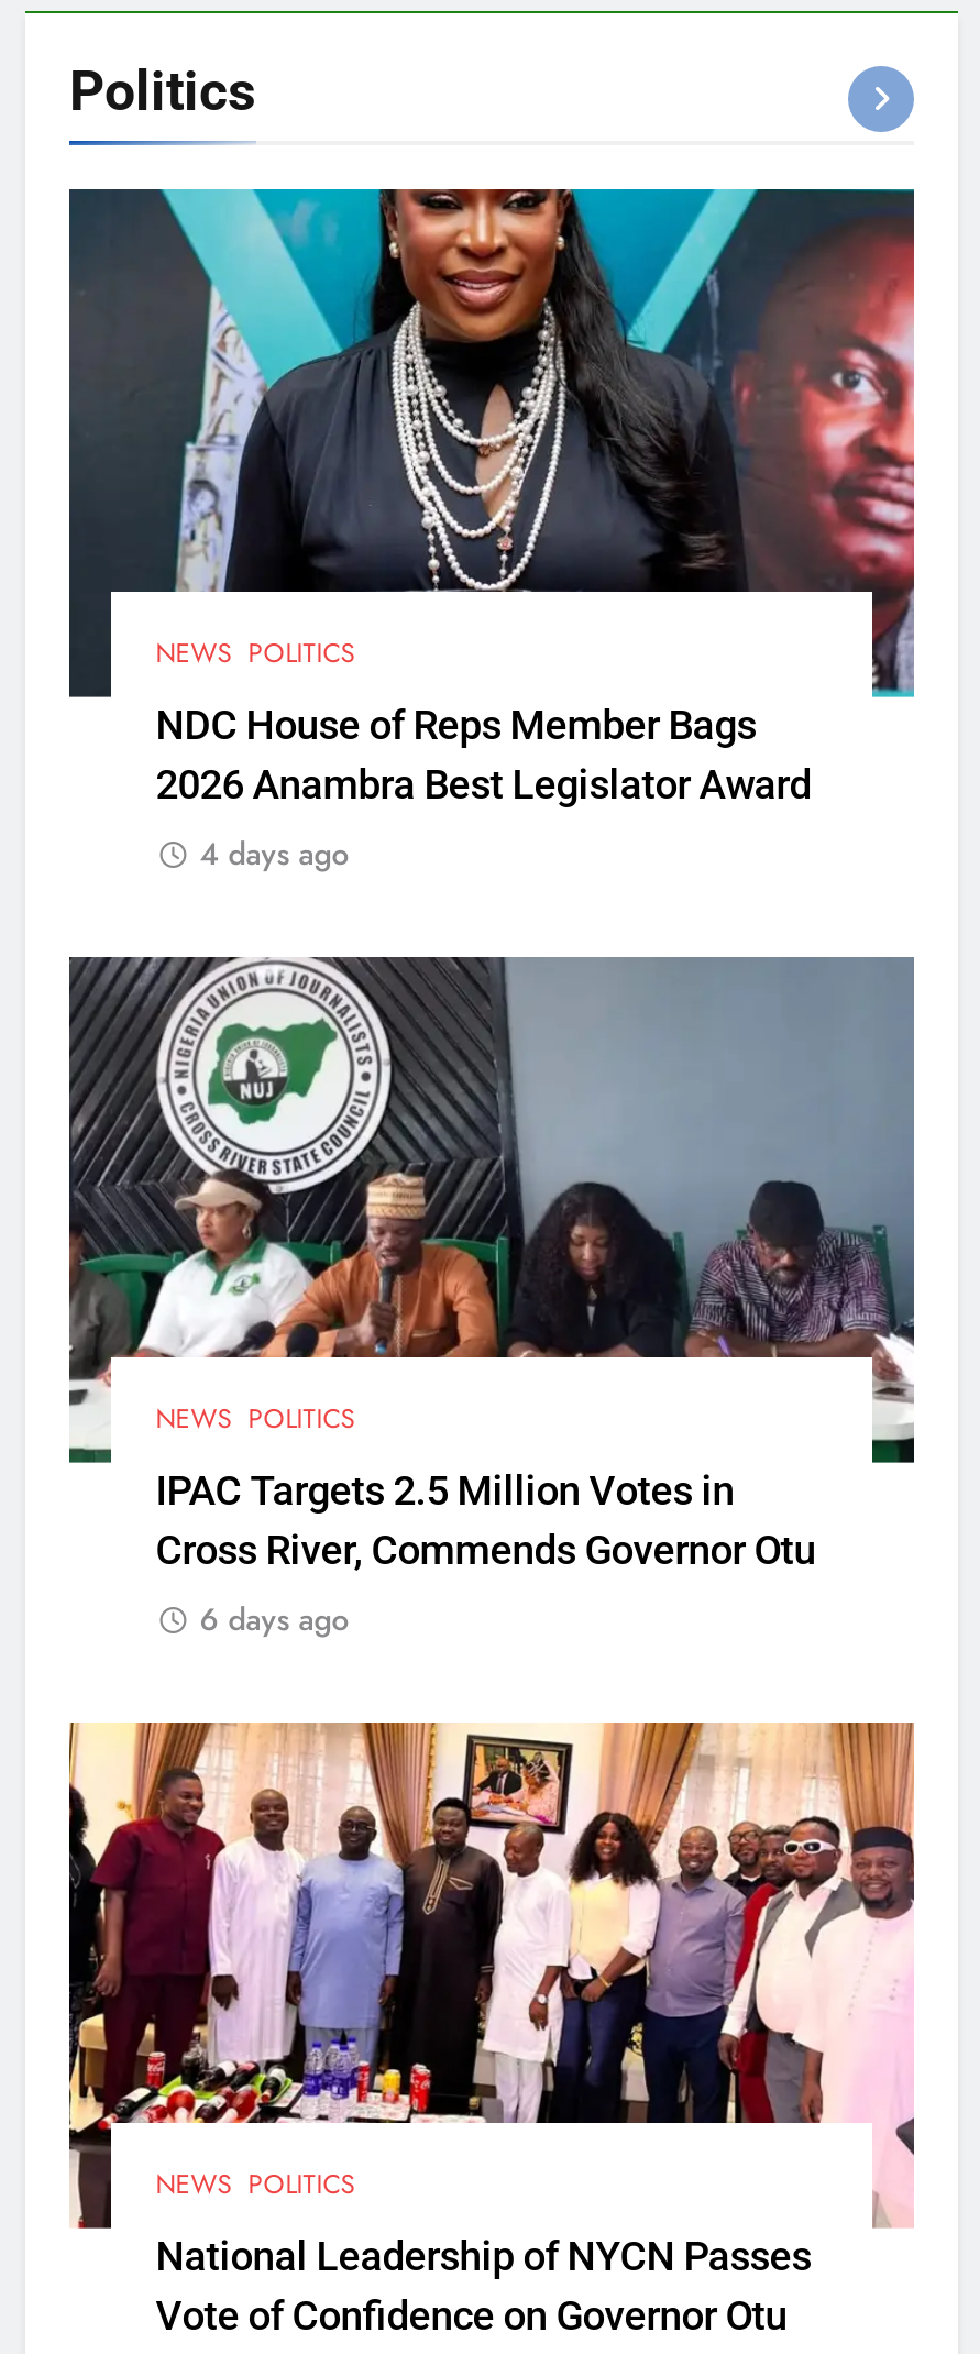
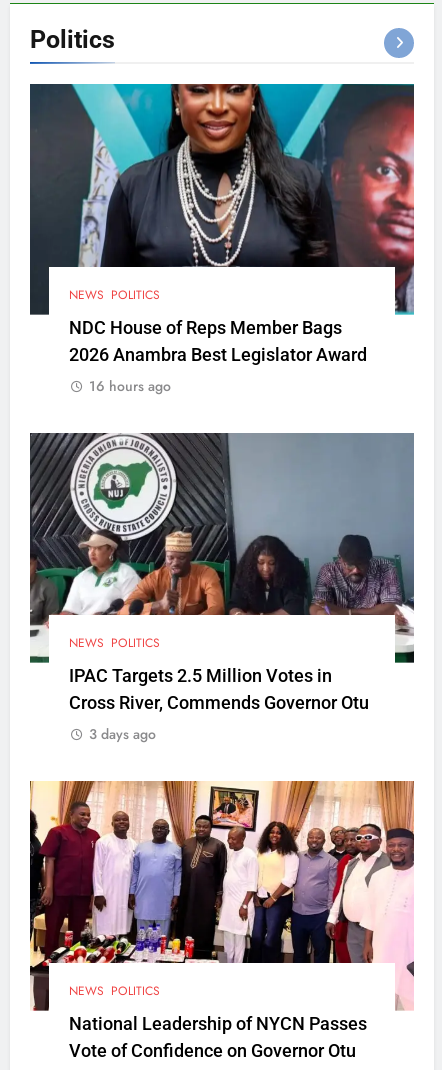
[200,831,349,875] 4 days ago -> [89,375,171,395] 16 hours ago
[200,1597,349,1641] 6 days ago -> [89,724,156,744] 3 days ago

